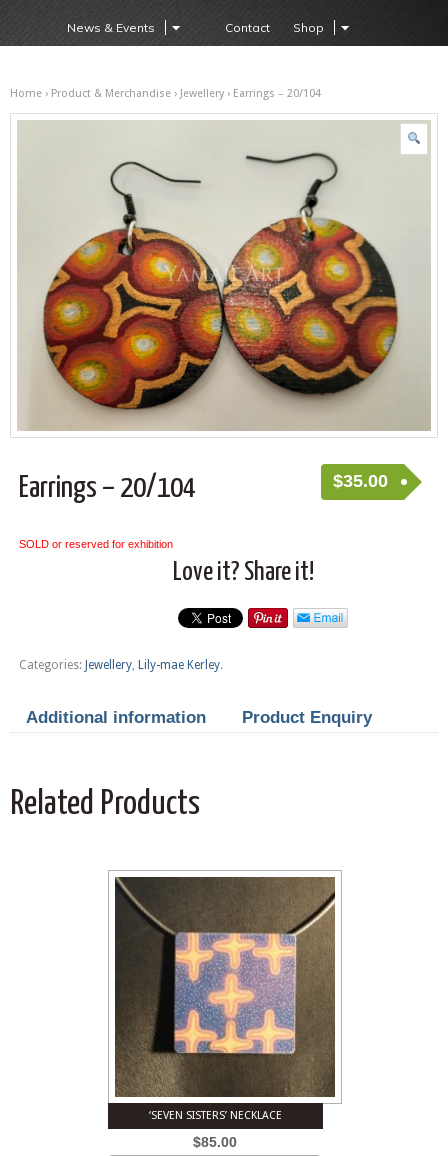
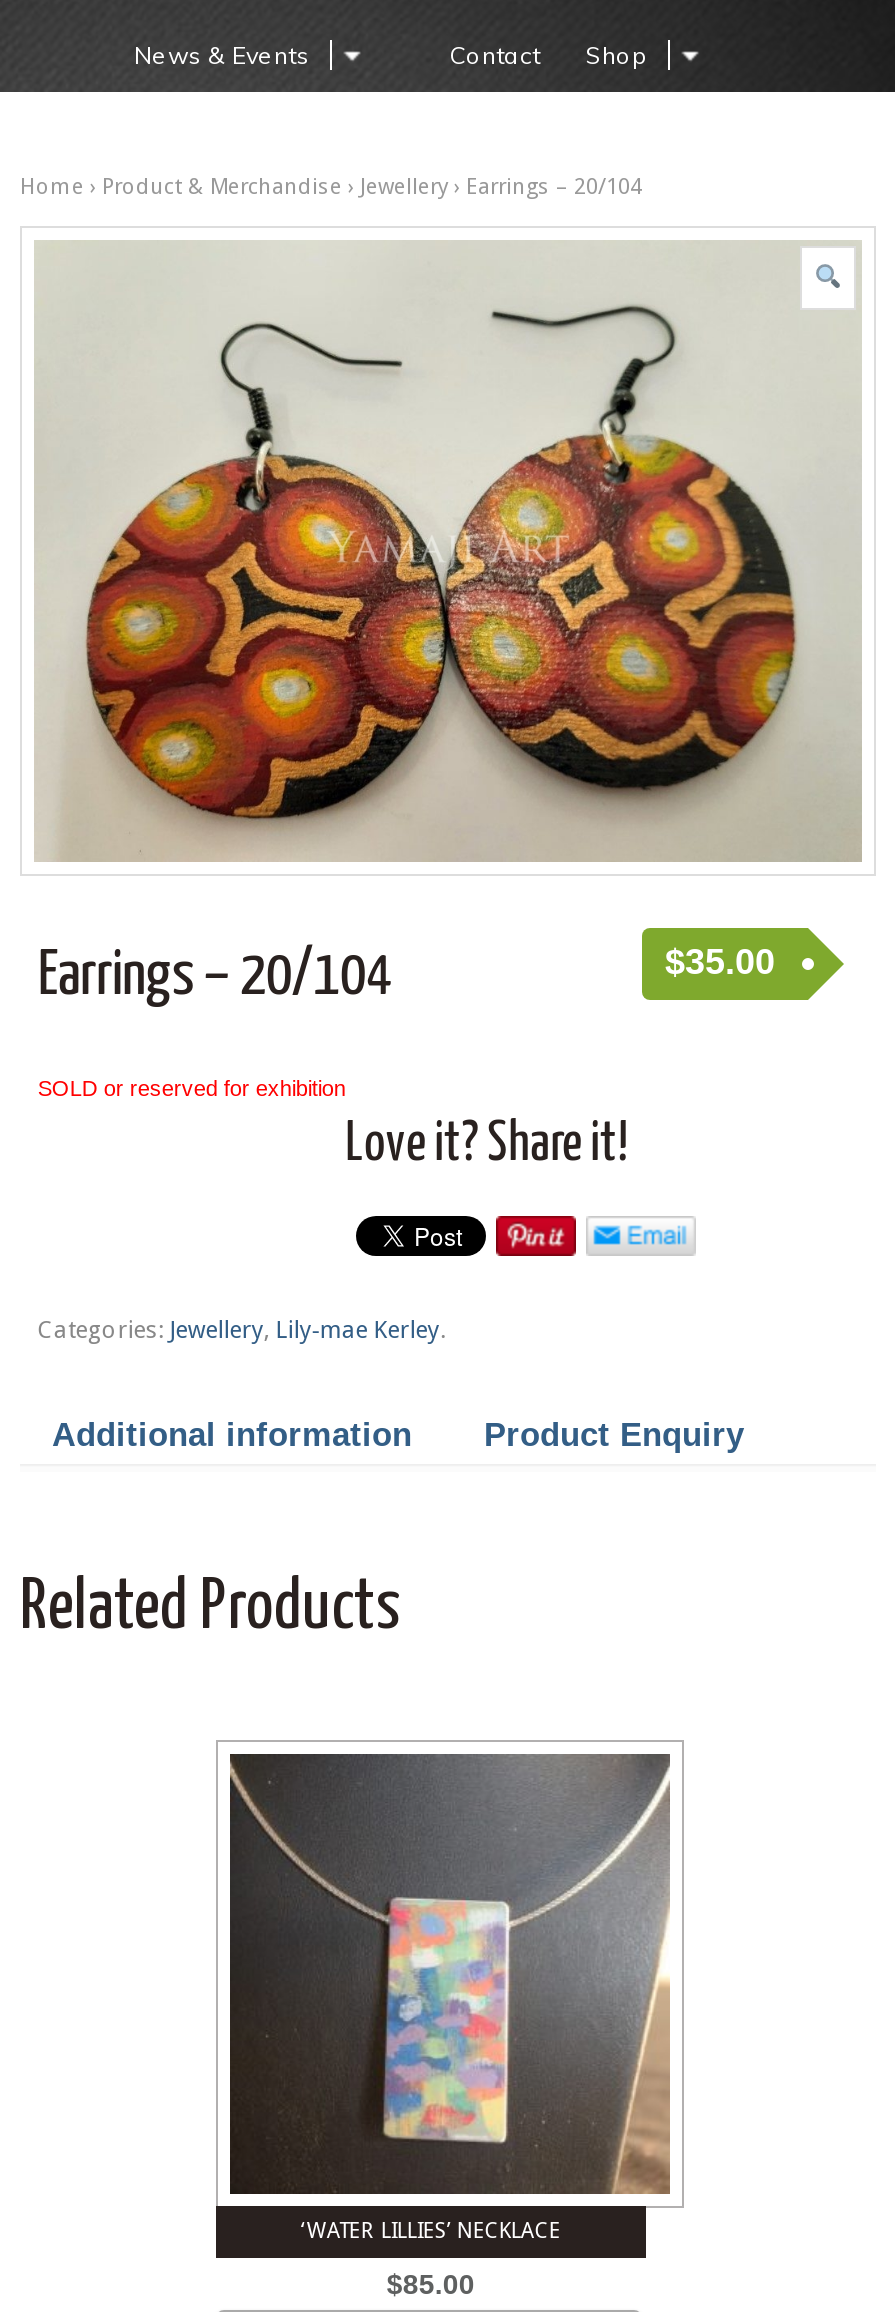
[115,877,336,1121] [image] | ‘SEVEN SISTERS’ NECKLACE -> [228,1754,672,2243] [image] | ‘WATER LILLIES’ NECKLACE

